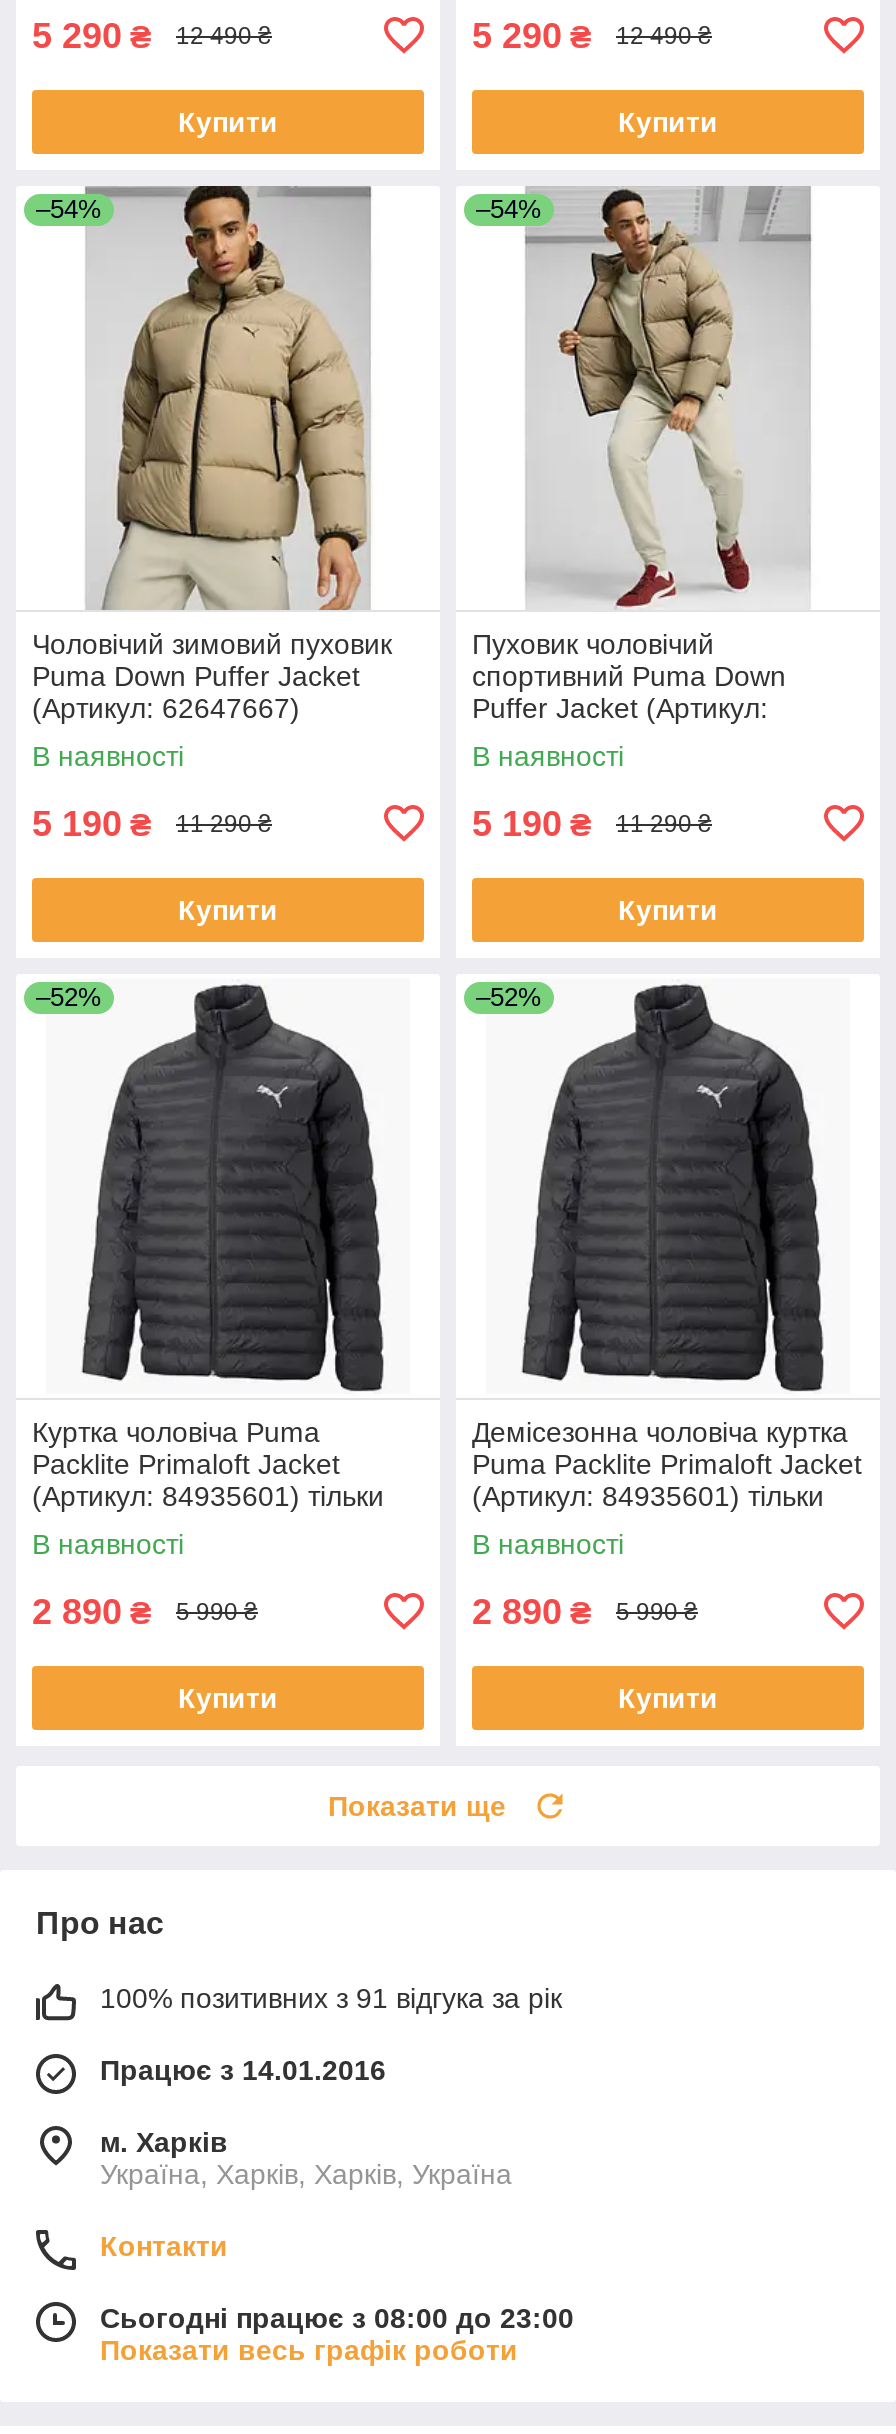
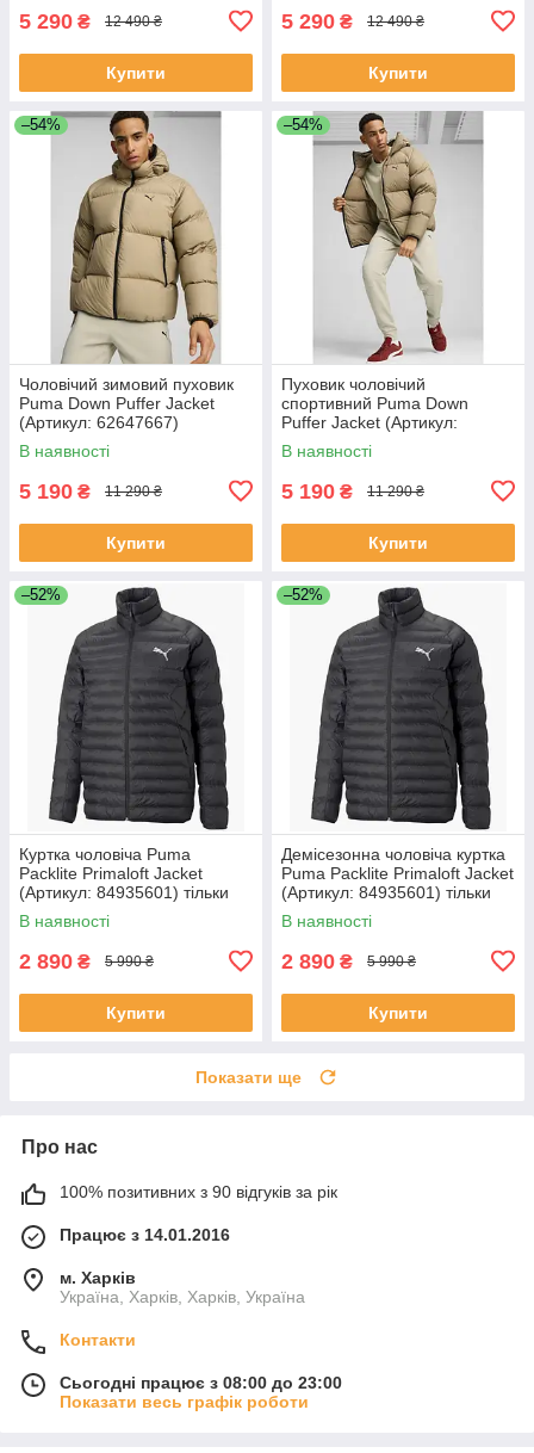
[100,1982,562,2014] 100% позитивних з 91 відгука за рік -> [60,1182,337,1201] 100% позитивних з 90 відгуків за рік

